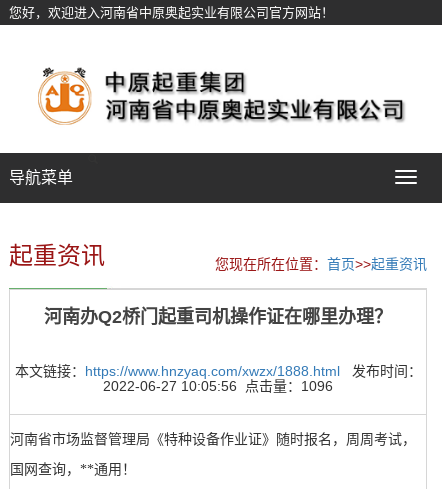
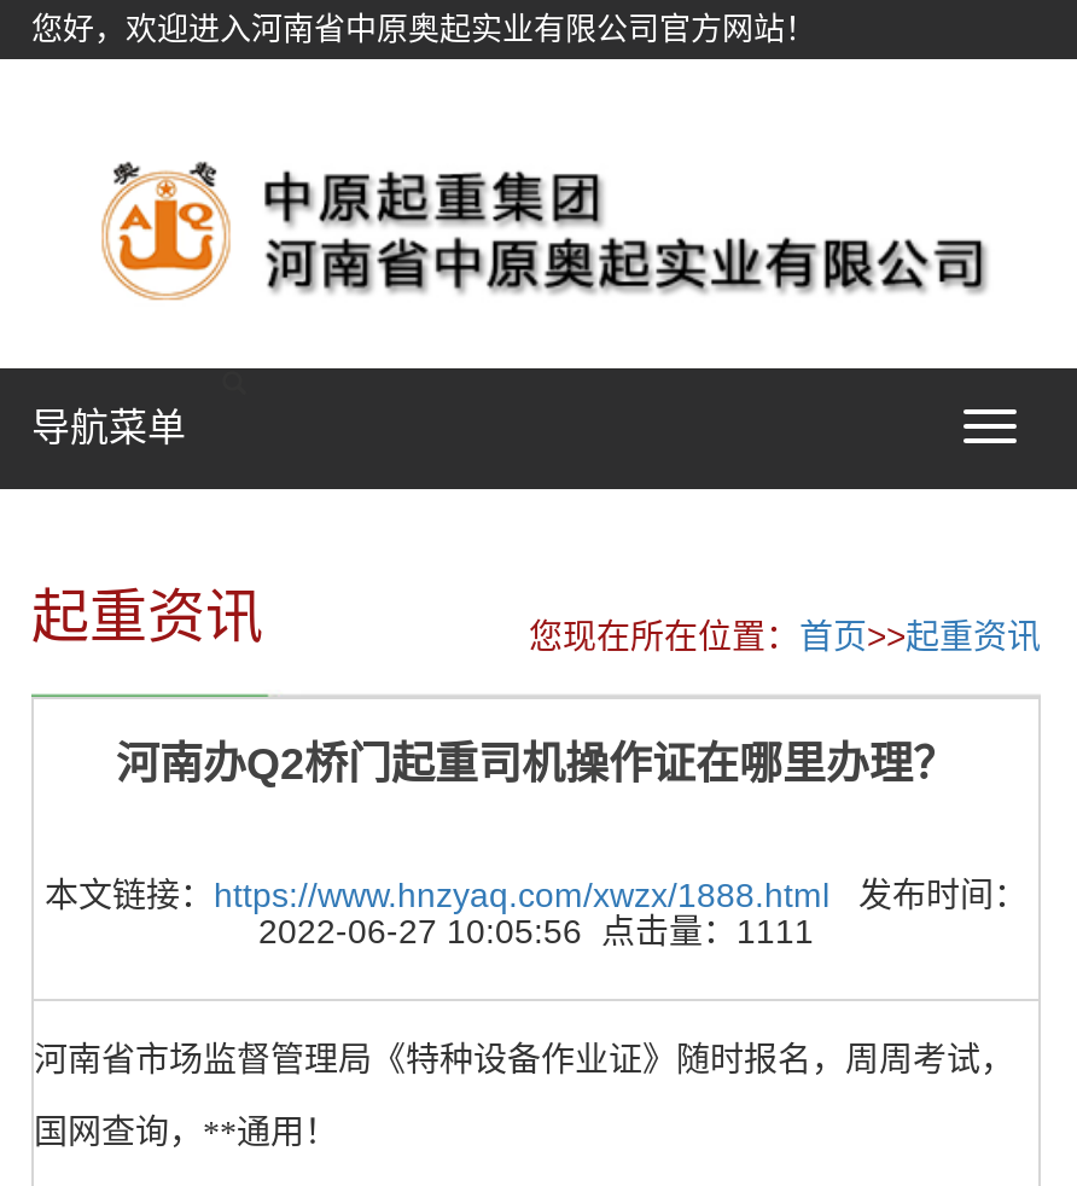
[103,378,333,394] 2022-06-27 10:05:56 点击量：1096 -> [258,913,814,951] 2022-06-27 10:05:56 点击量：1111

